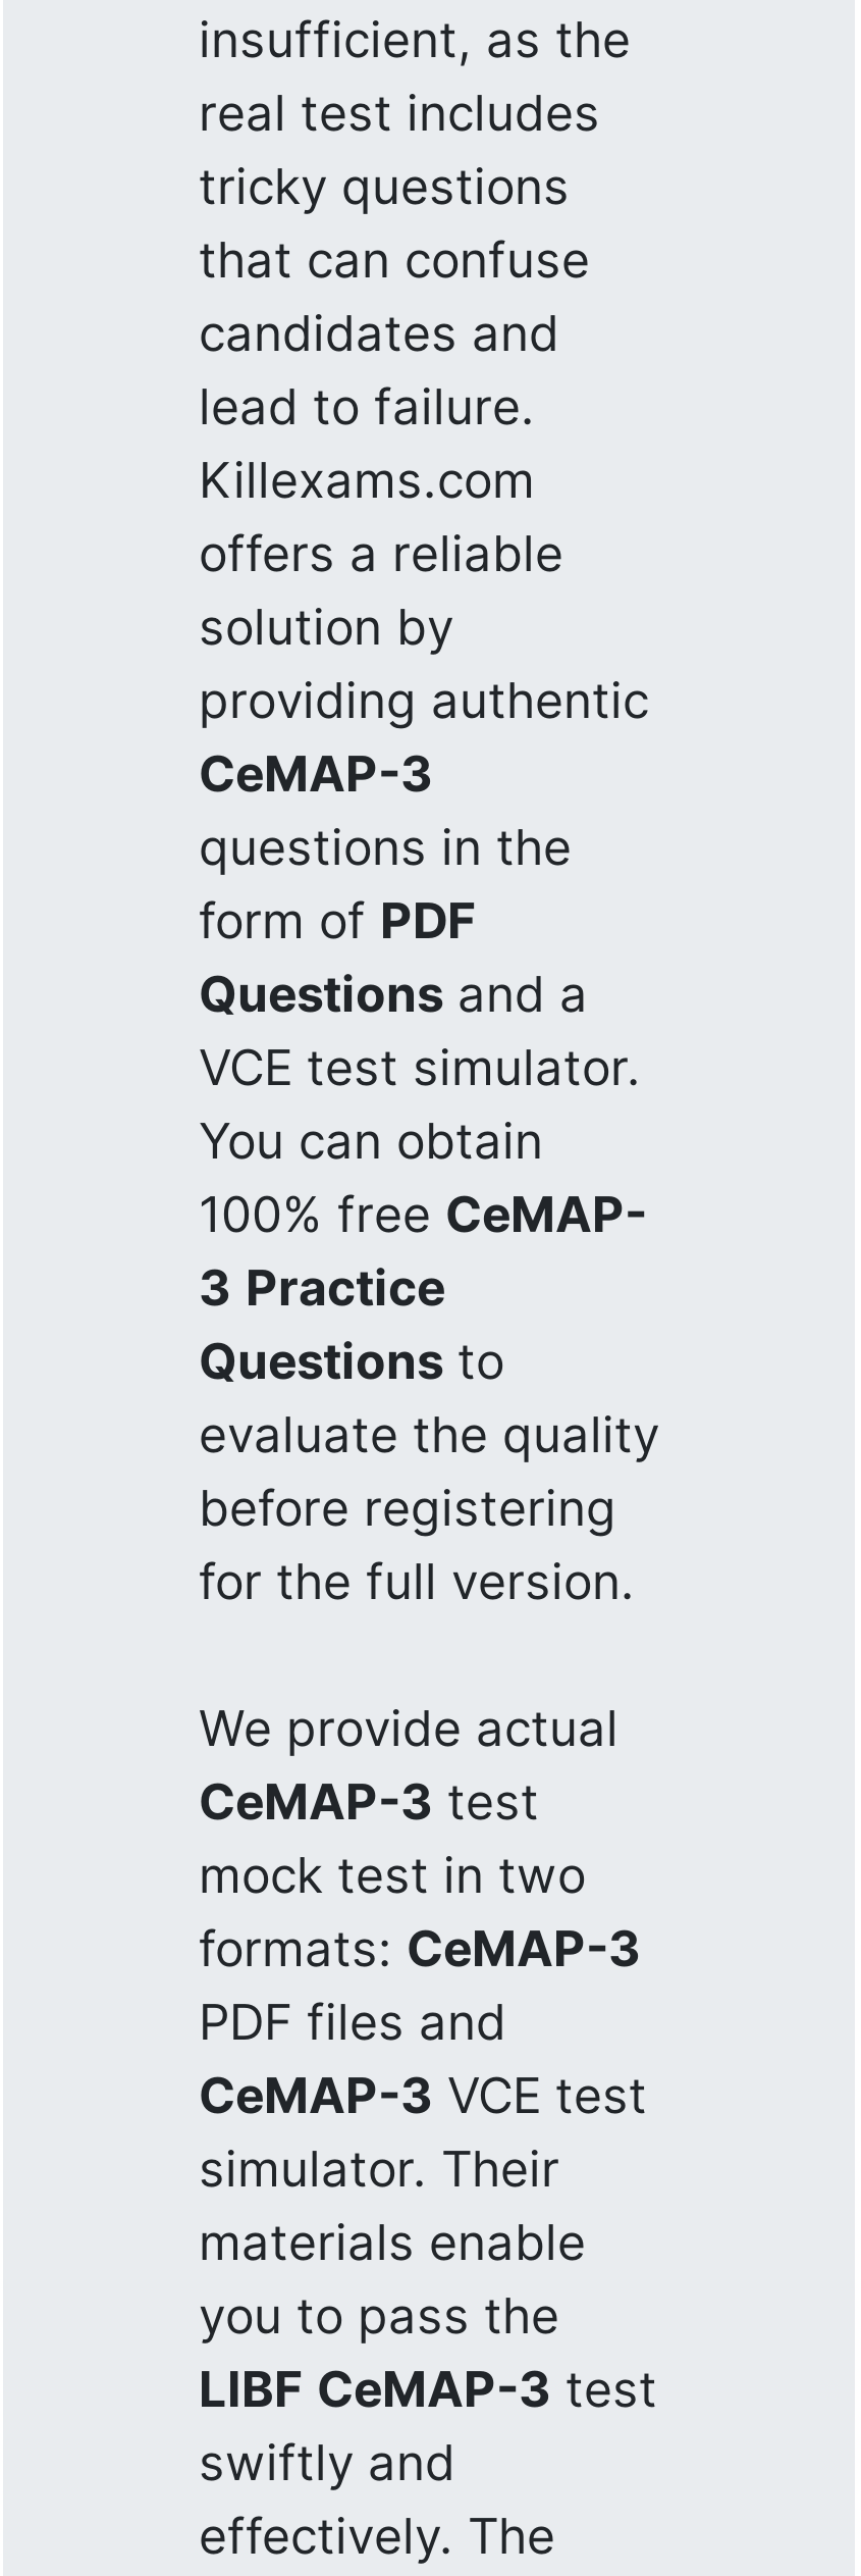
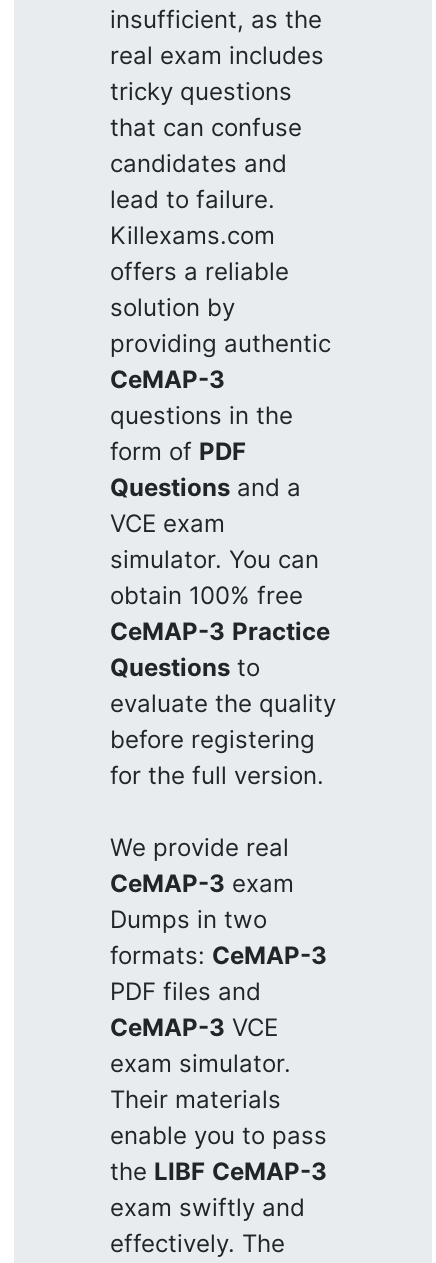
[199,83,600,142] real test includes -> [110,40,324,69] real exam includes
[199,1037,647,1317] VCE test simulator. | You can obtain | 100% free CeMAP- | 3 Practice -> [110,508,330,645] VCE exam | simulator. You can | obtain 100% free | CeMAP-3 Practice
[199,1698,618,1904] We provide actual | CeMAP-3 test | mock test in two -> [110,832,294,933] We provide real | CeMAP-3 exam | Dumps in two
[199,2065,657,2491] CeMAP-3 VCE test | simulator. Their | materials enable | you to pass the | LIBF CeMAP-3 test | swiftly and -> [110,1012,327,1221] CeMAP-3 VCE | exam simulator. | Their materials | enable you to pass | the LIBF CeMAP-3 | exam swiftly and

